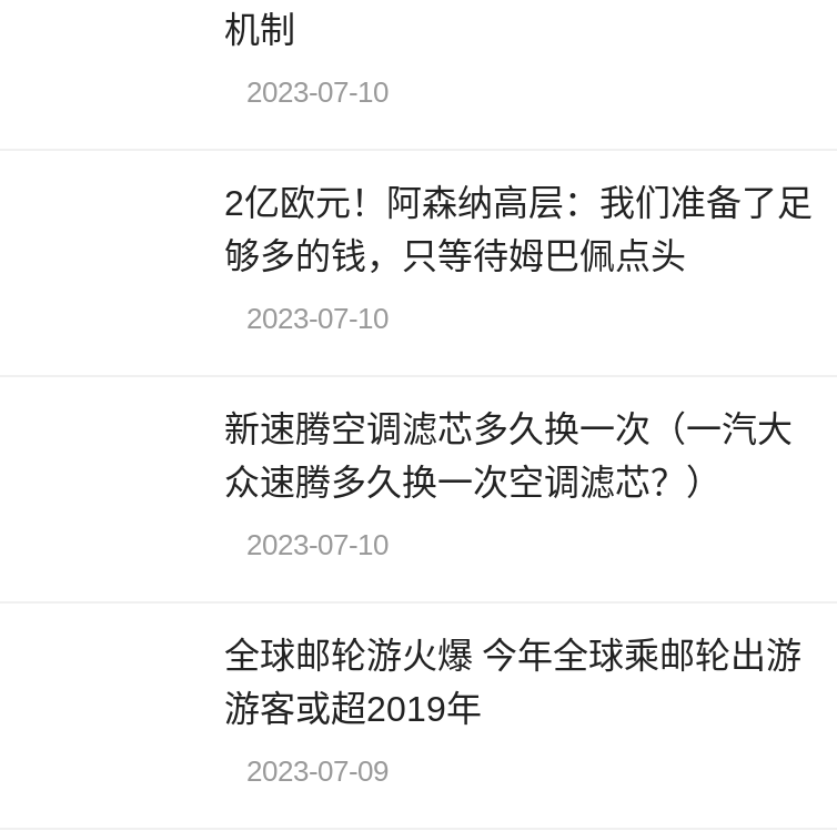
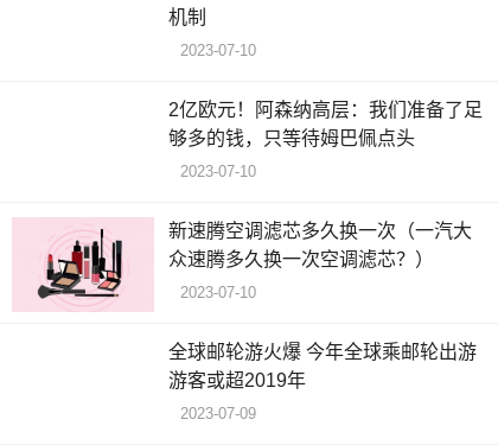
none -> [12,217,154,312] [image]

